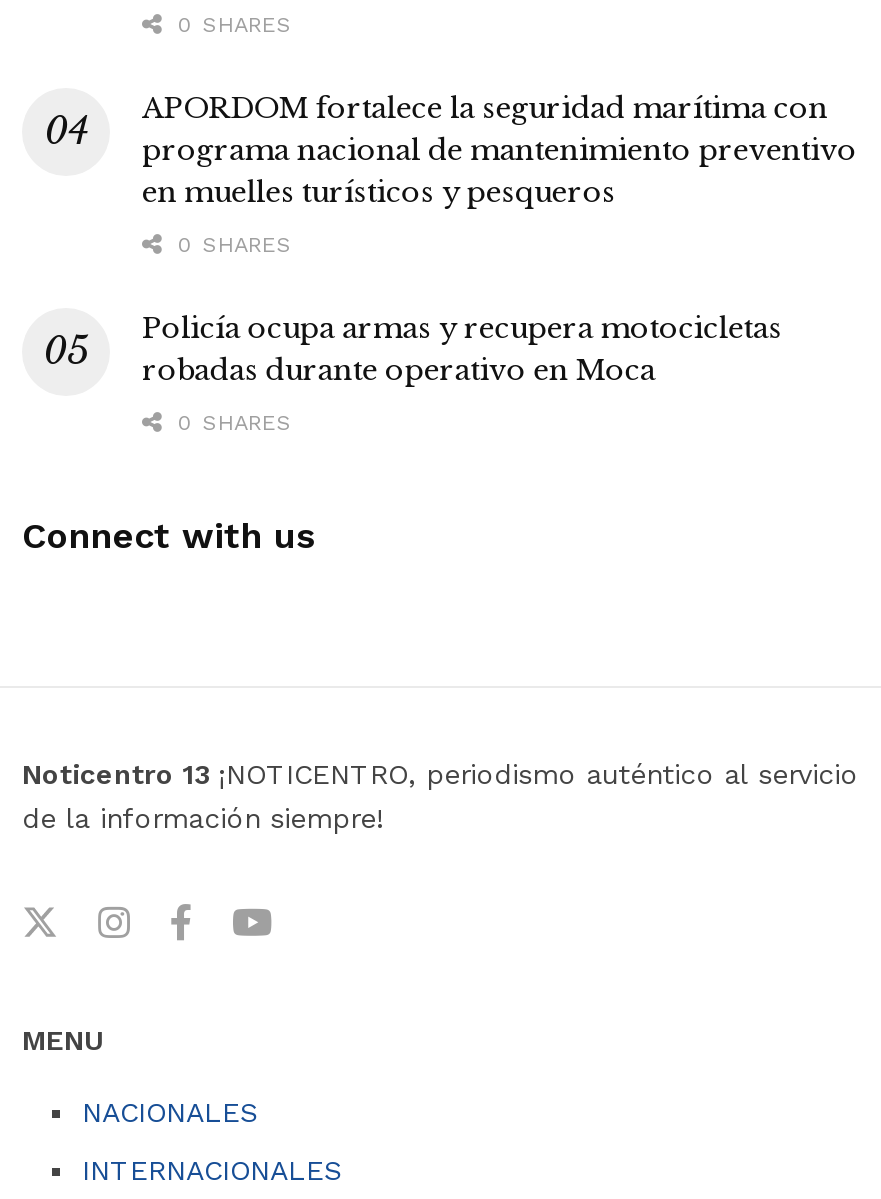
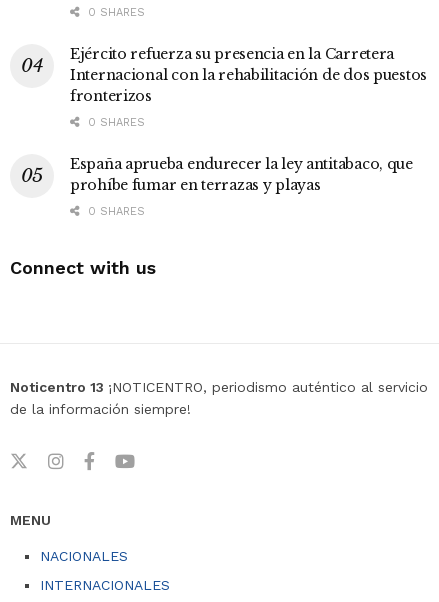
[142,91,857,211] APORDOM fortalece la seguridad marítima con | programa nacional de mantenimiento preventivo | en muelles turísticos y pesqueros -> [70,45,427,105] Ejército refuerza su presencia en la Carretera | Internacional con la rehabilitación de dos puestos | fronterizos
[142,311,782,389] Policía ocupa armas y recupera motocicletas | robadas durante operativo en Moca -> [70,155,413,194] España aprueba endurecer la ley antitabaco, que | prohíbe fumar en terrazas y playas

